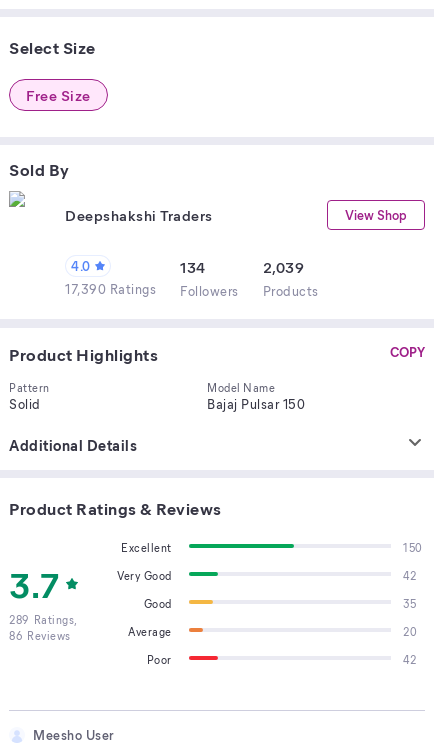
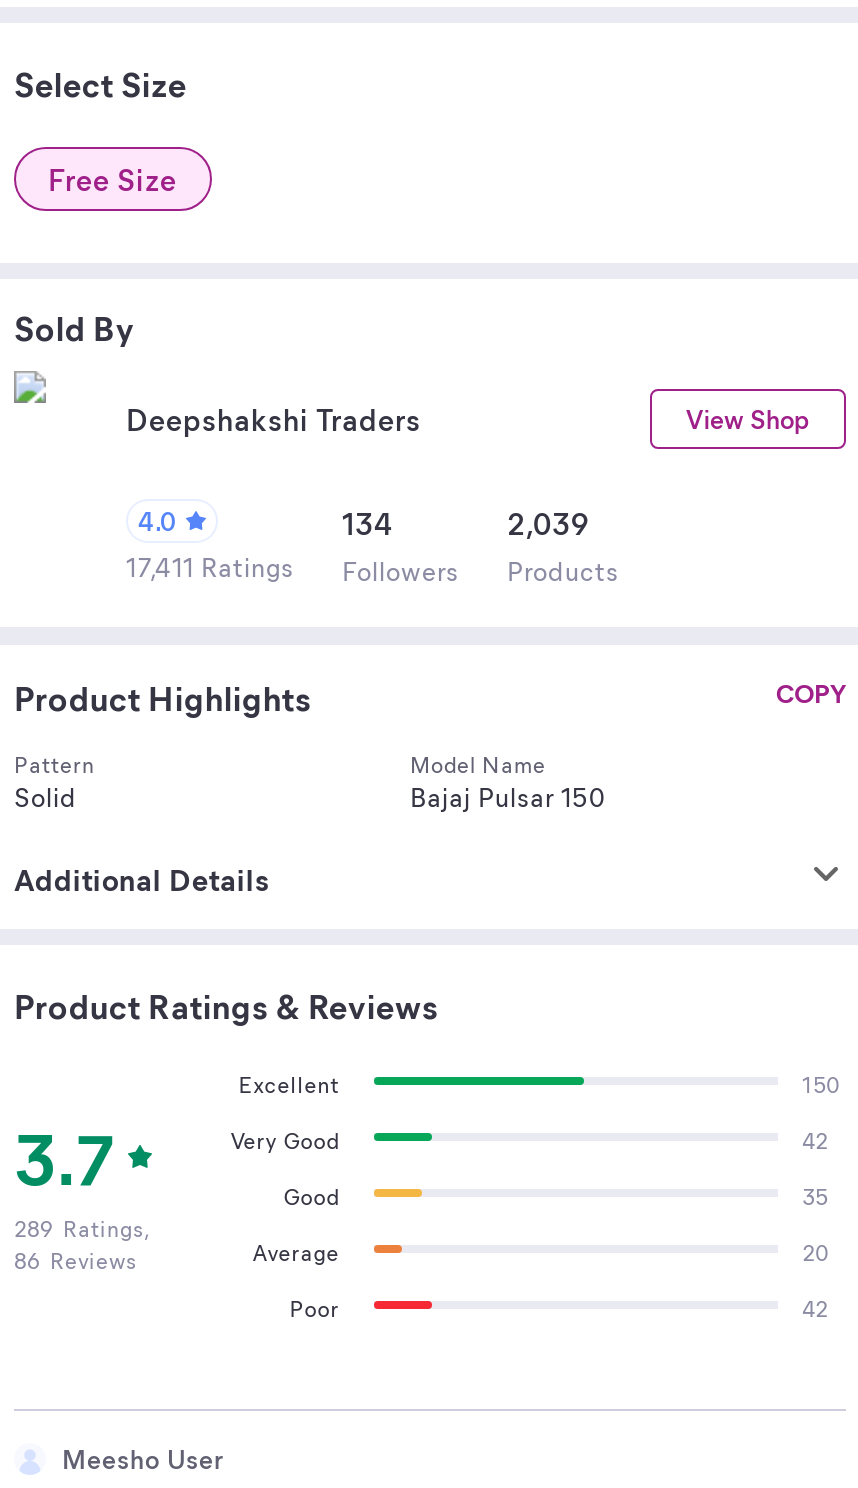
[65,280,318,299] 17,390 Ratings Followers Products -> [126,549,619,587] 17,411 Ratings Followers Products

